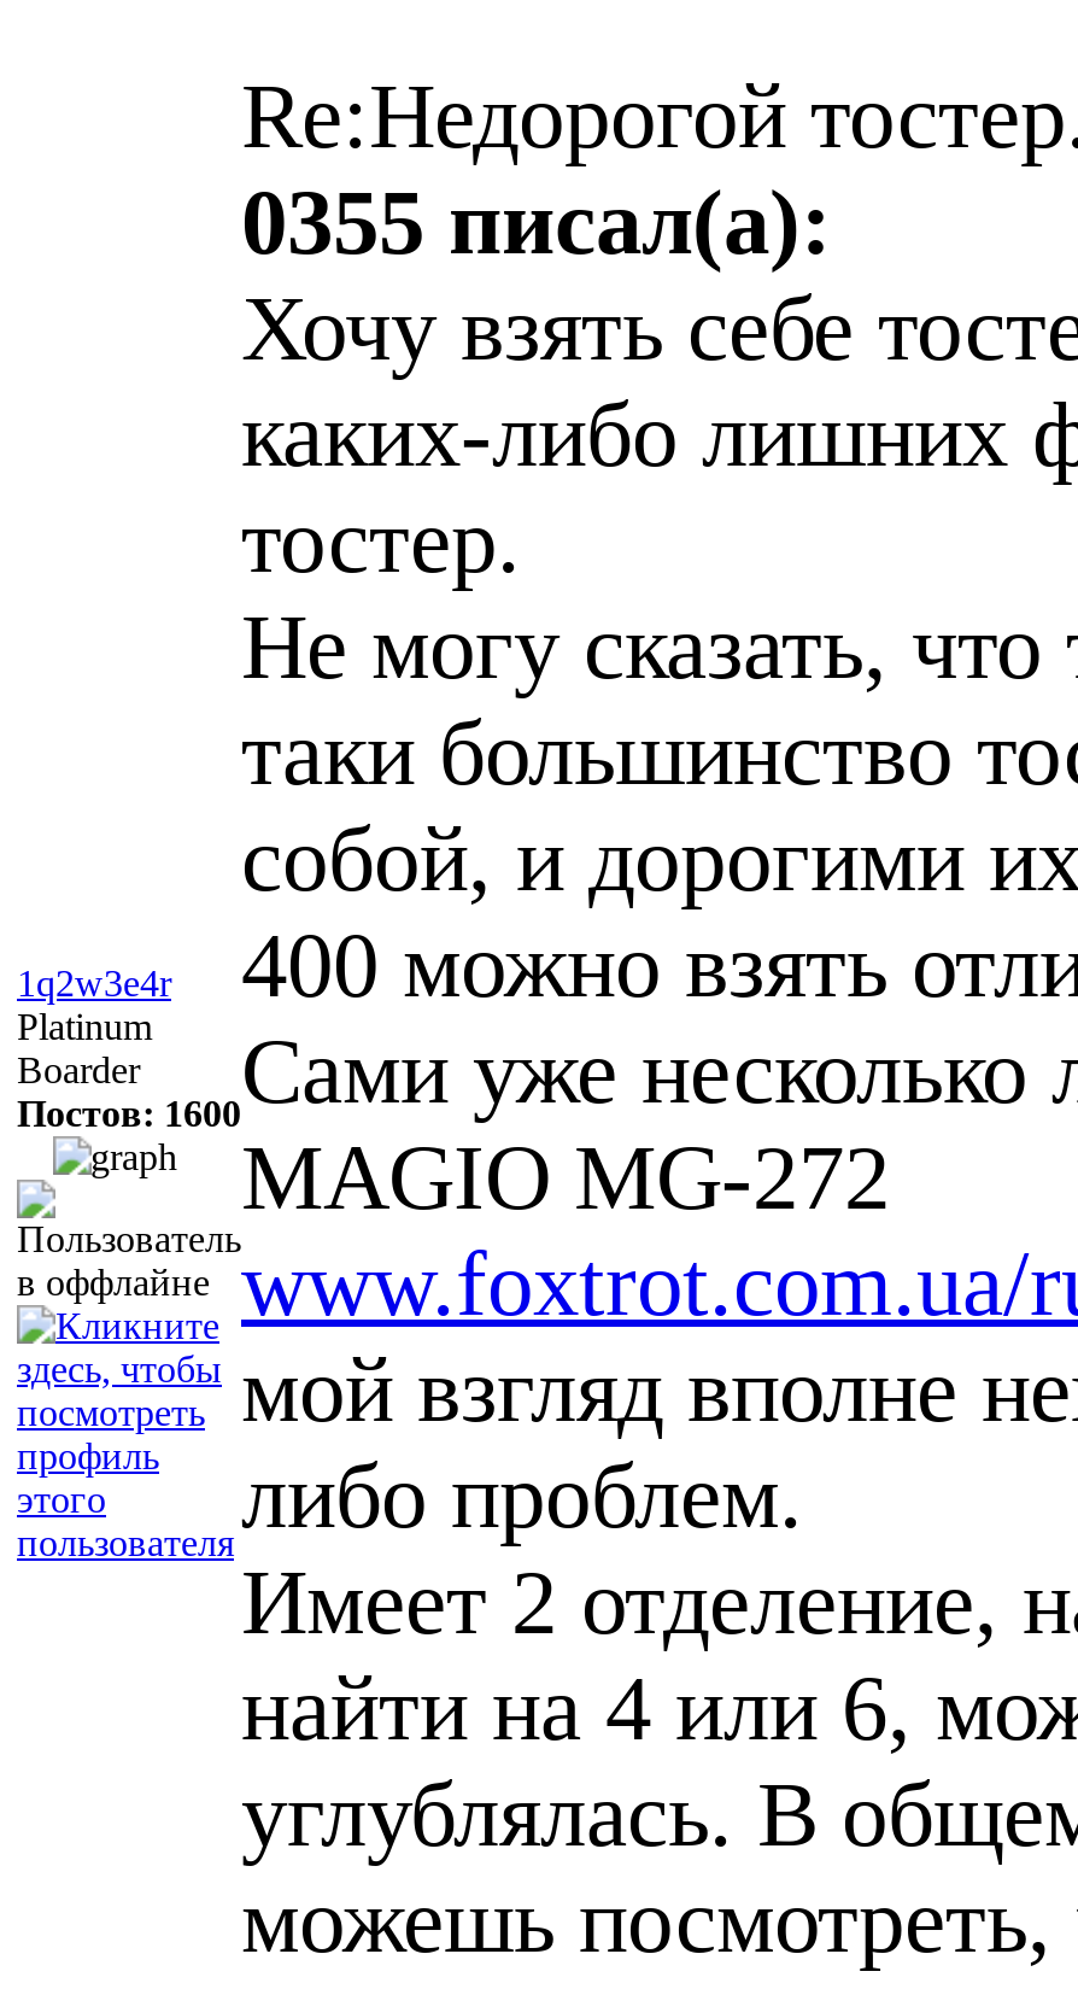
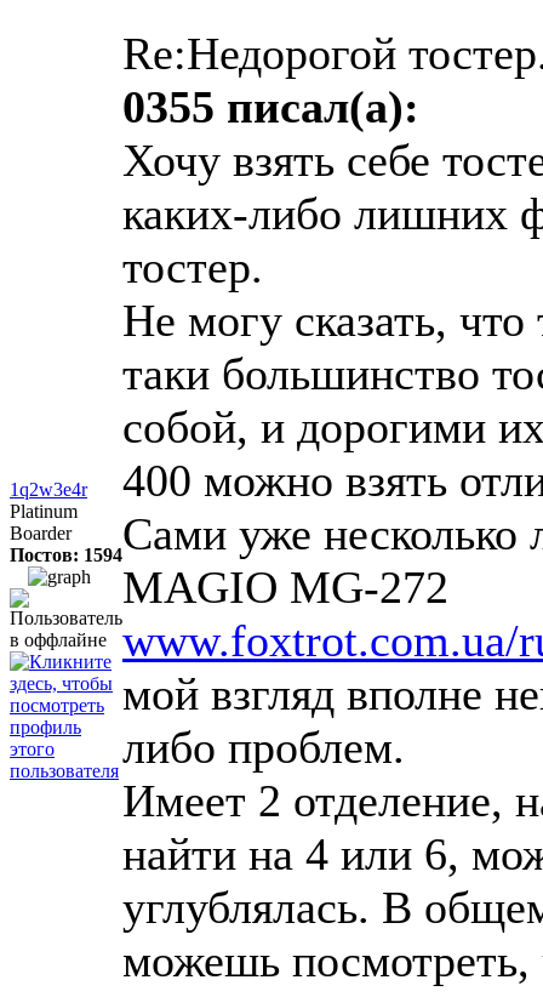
[17,1093,241,1134] Постов: 1600 -> [10,544,122,565] Постов: 1594

